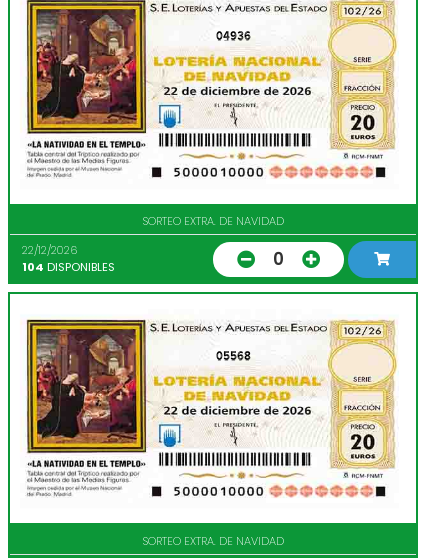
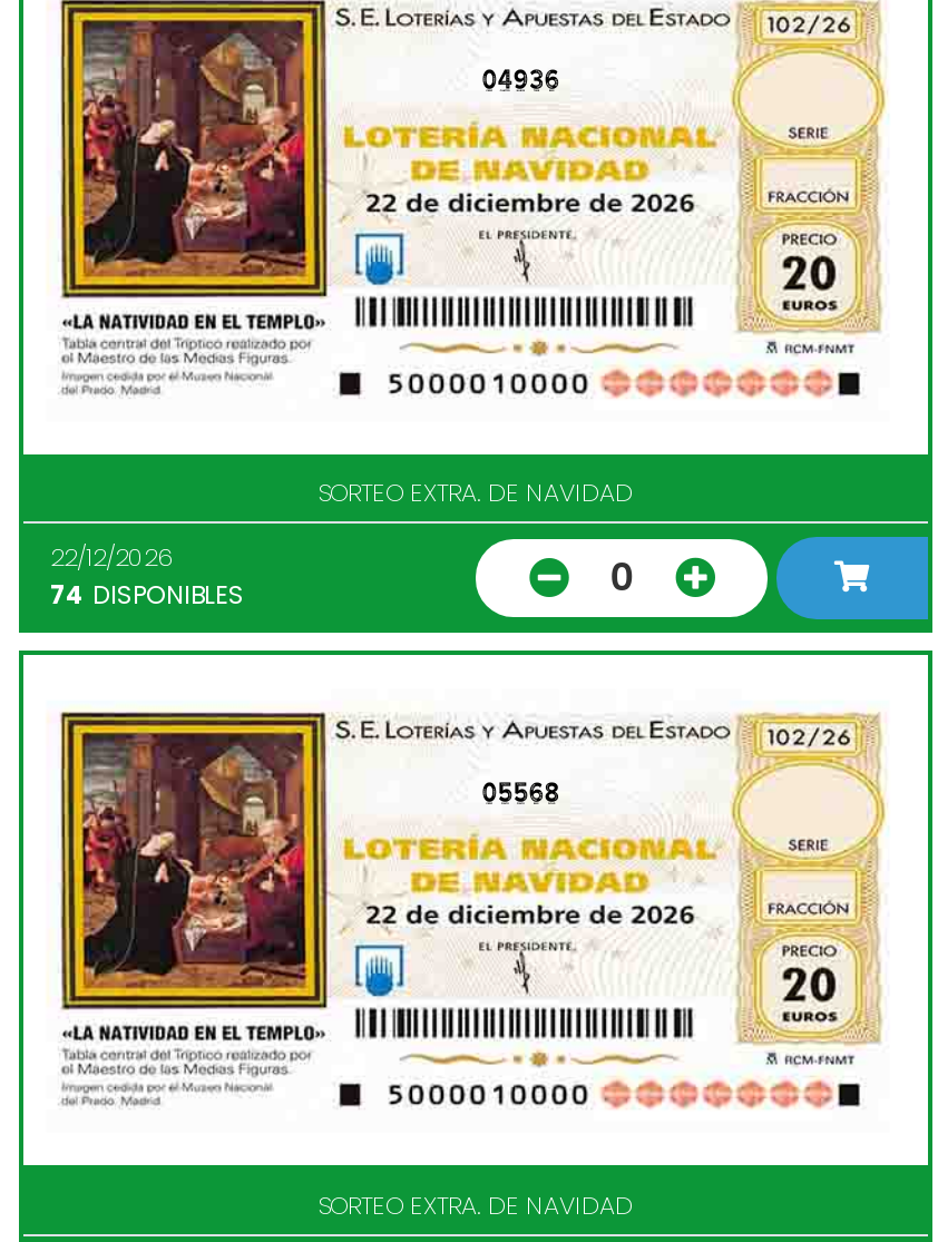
[22,259,115,275] 104 DISPONIBLES -> [50,578,244,614] 74 DISPONIBLES

